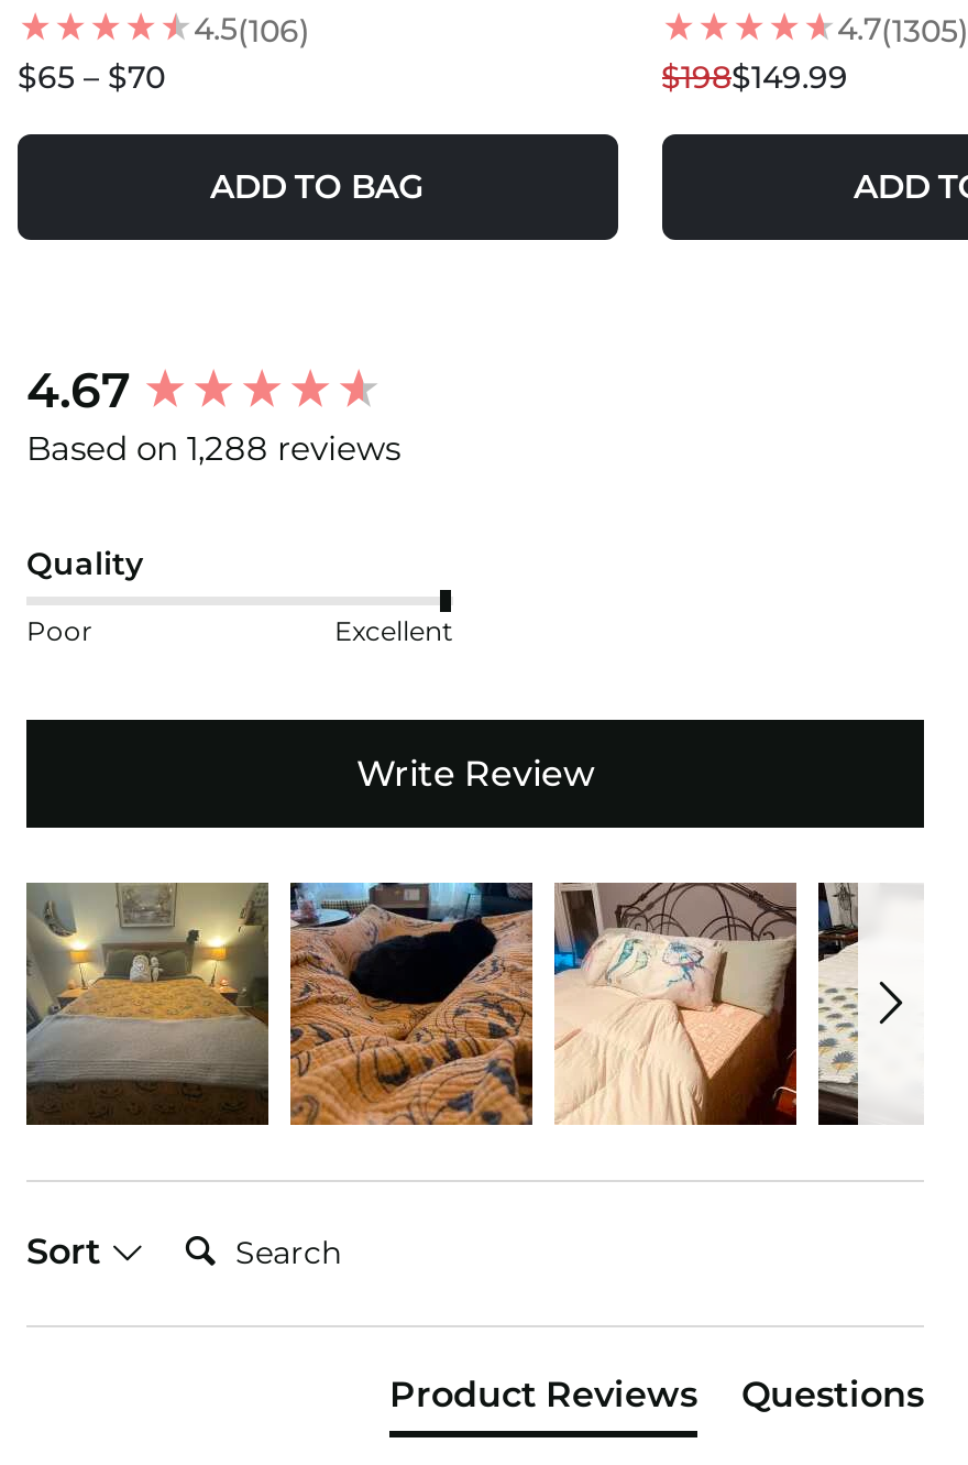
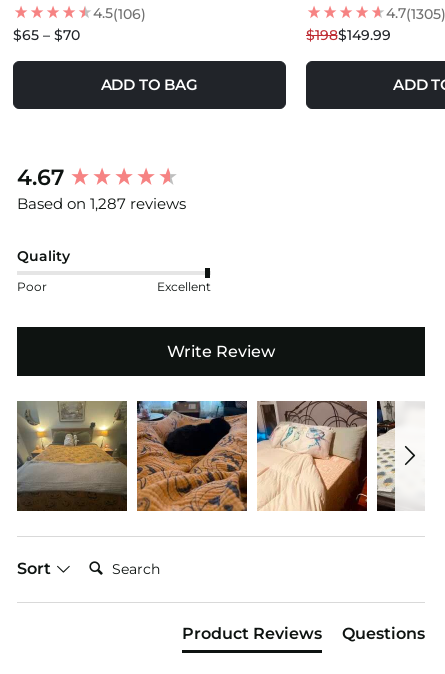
[26,428,400,470] Based on 1,288 reviews -> [17,194,186,213] Based on 1,287 reviews

